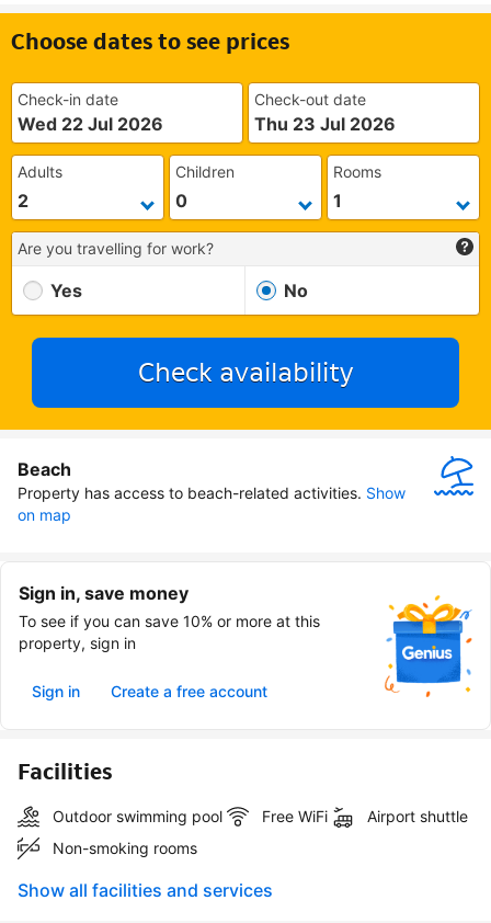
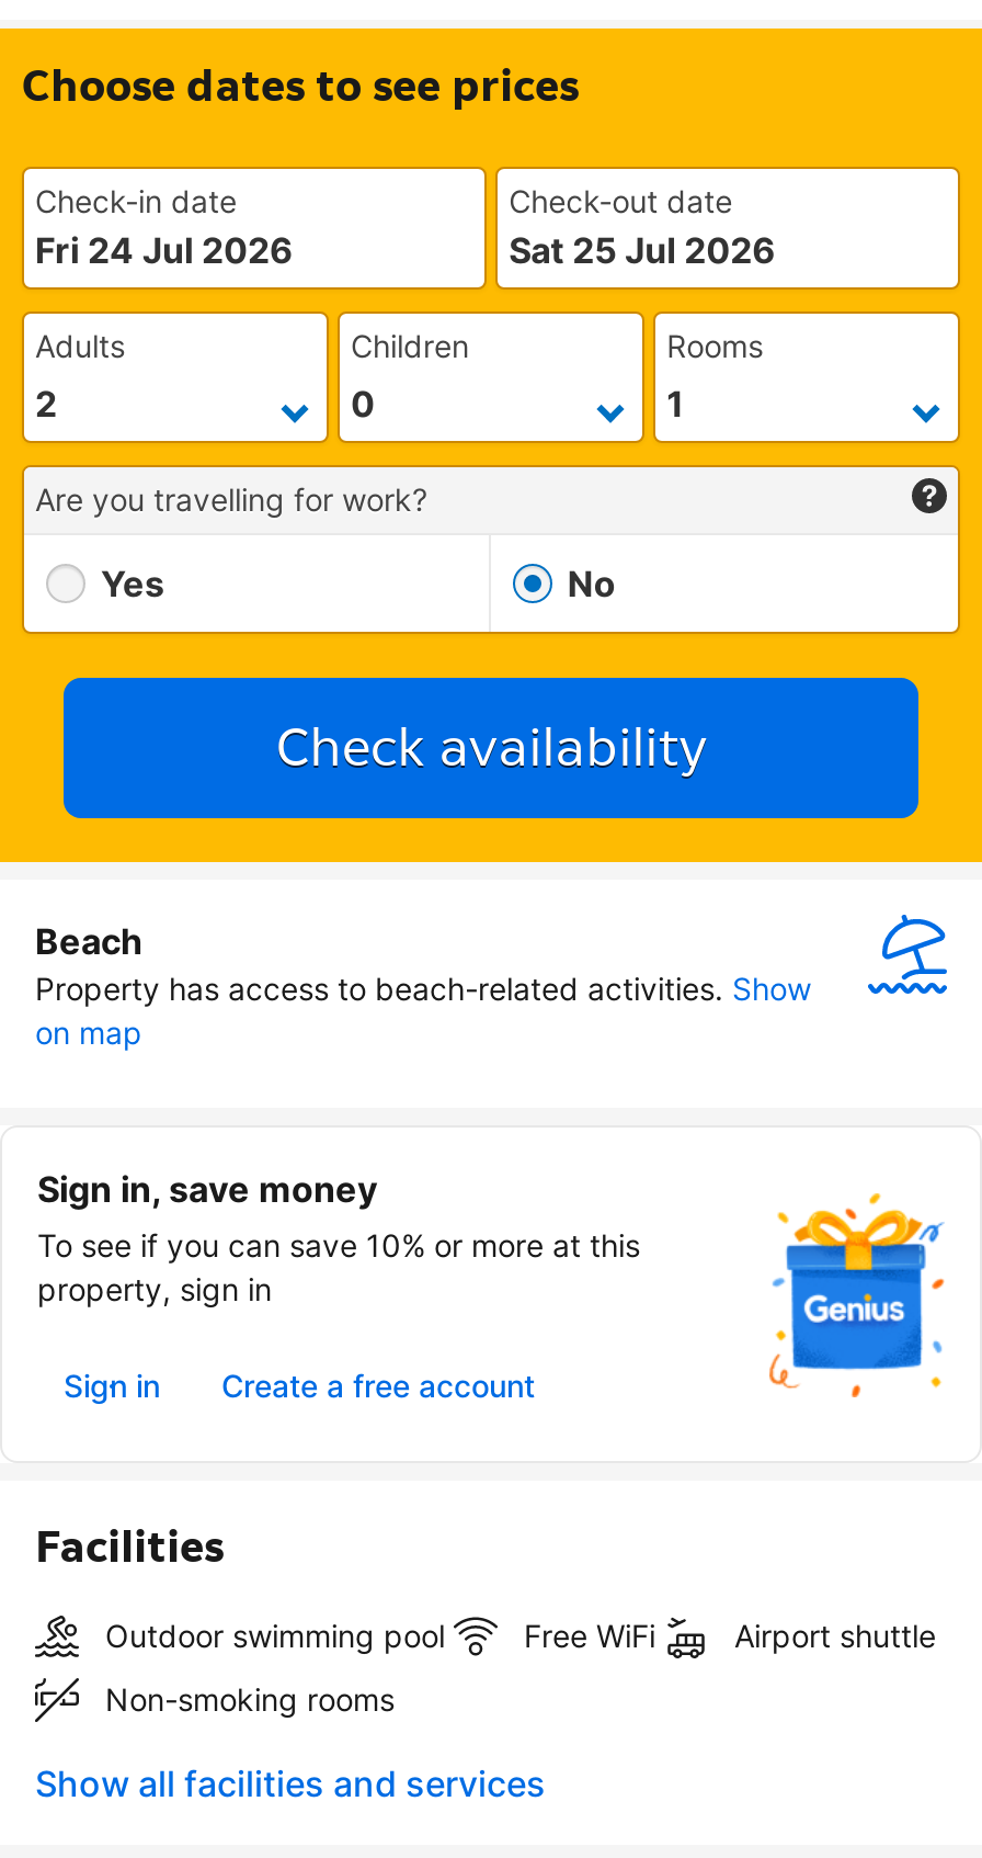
[18,113,163,135] Wed 22 Jul 2026 -> [35,228,294,272] Fri 24 Jul 2026
[254,113,396,135] Thu 23 Jul 2026 -> [509,228,776,272] Sat 25 Jul 2026

